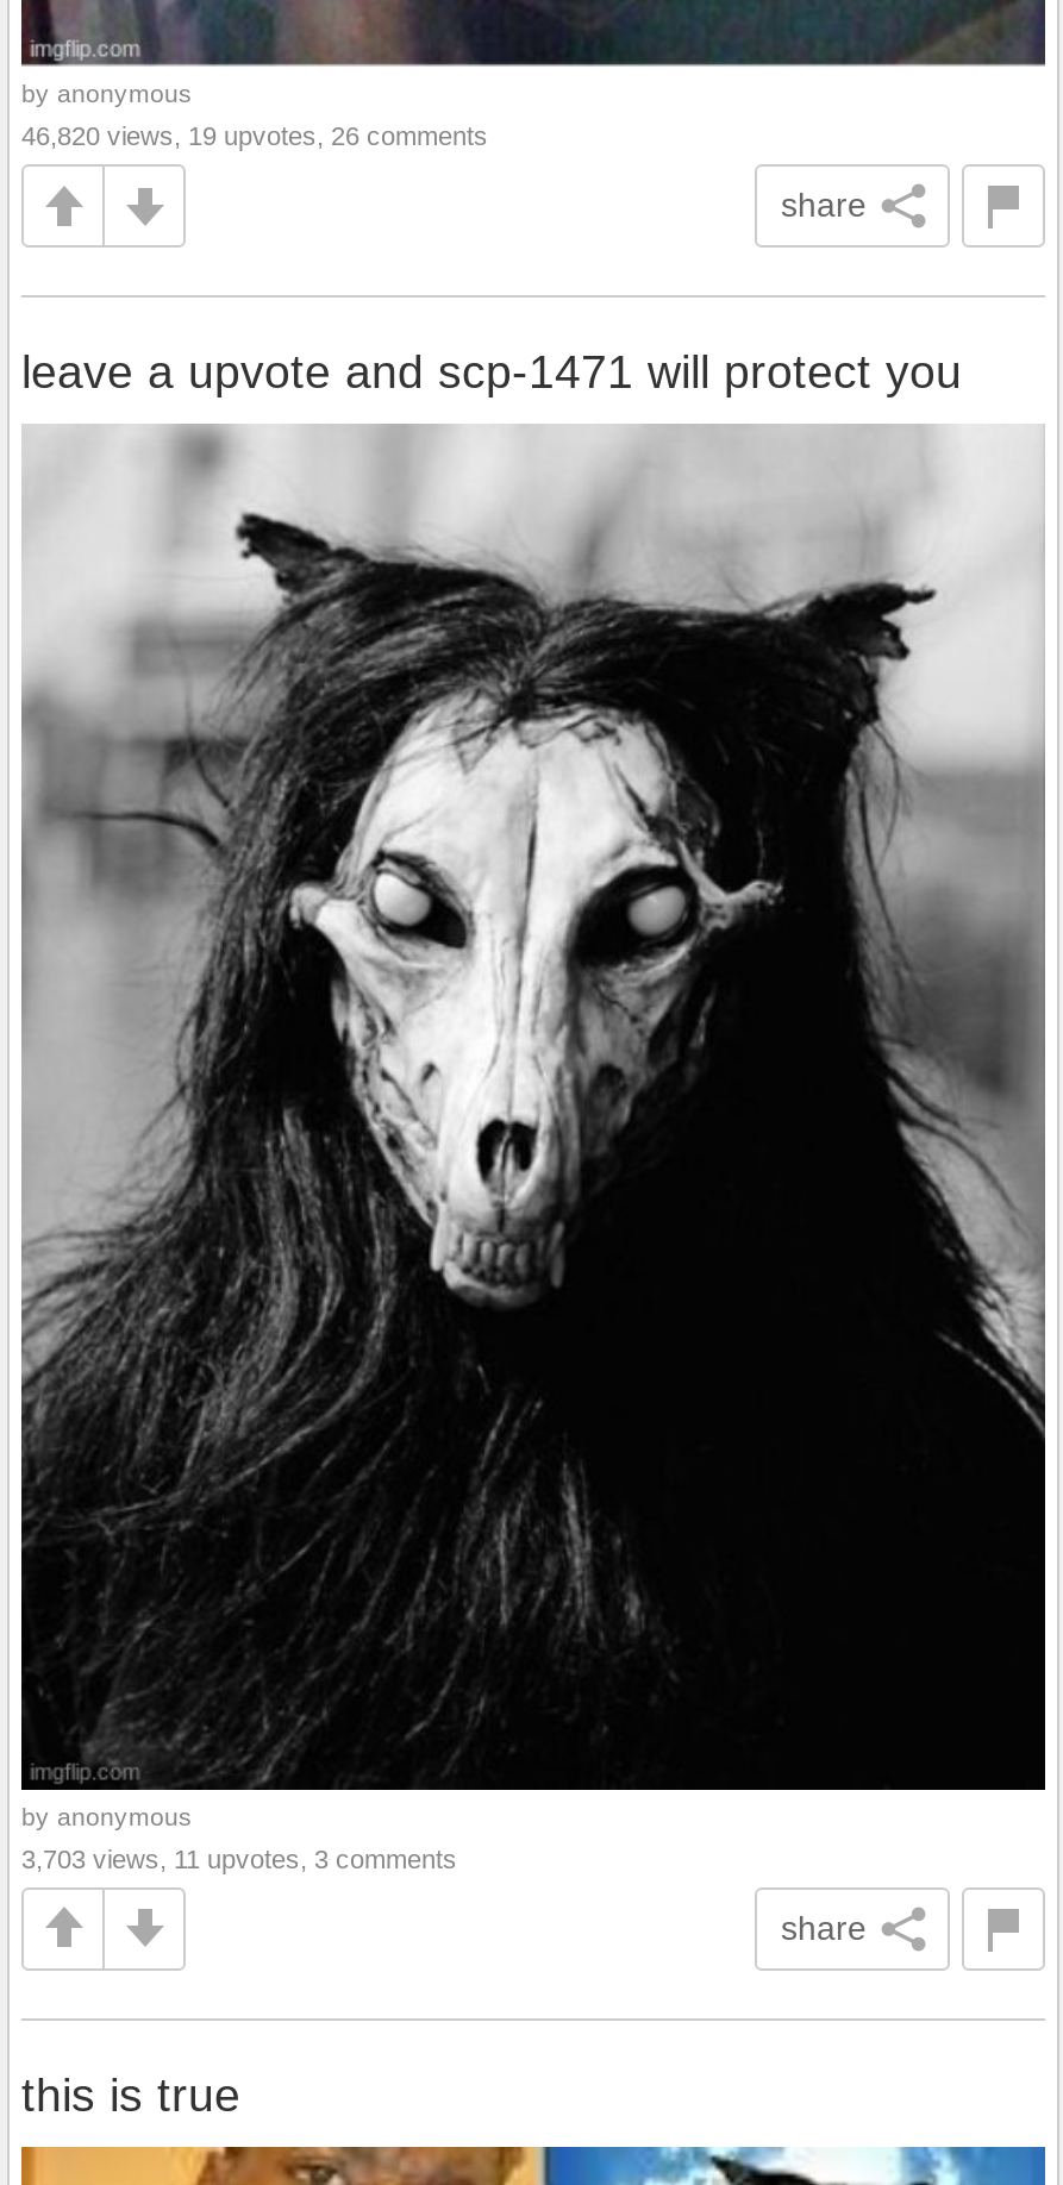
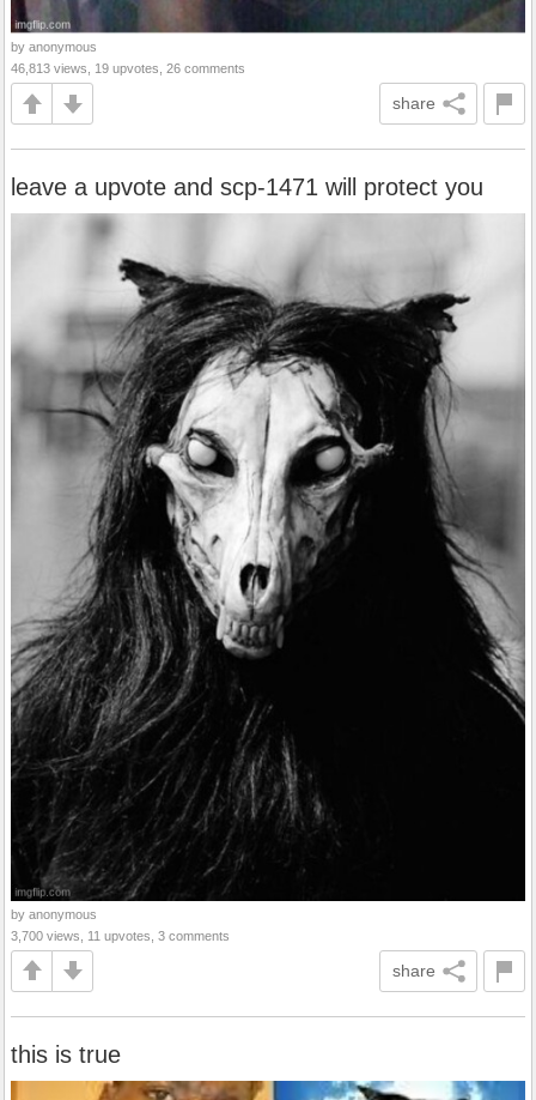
[21,122,488,150] 46,820 views, 19 upvotes, 26 comments -> [11,61,245,76] 46,813 views, 19 upvotes, 26 comments
[21,1844,457,1873] 3,703 views, 11 upvotes, 3 comments -> [11,929,230,943] 3,700 views, 11 upvotes, 3 comments

